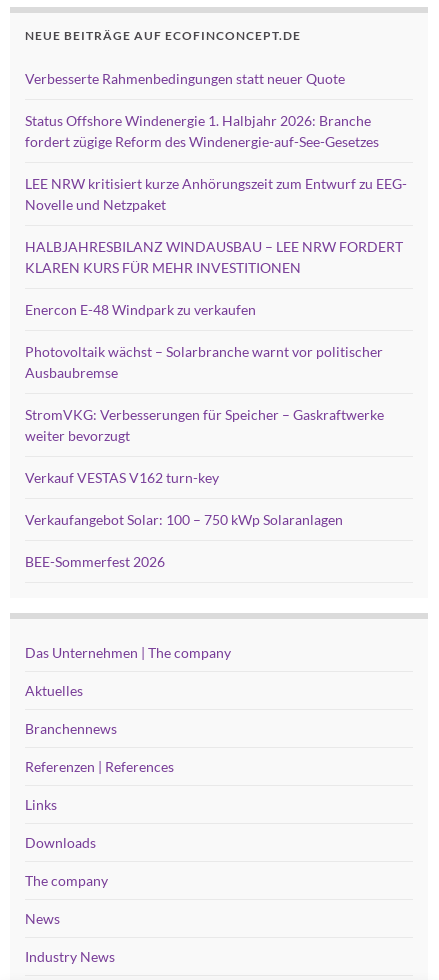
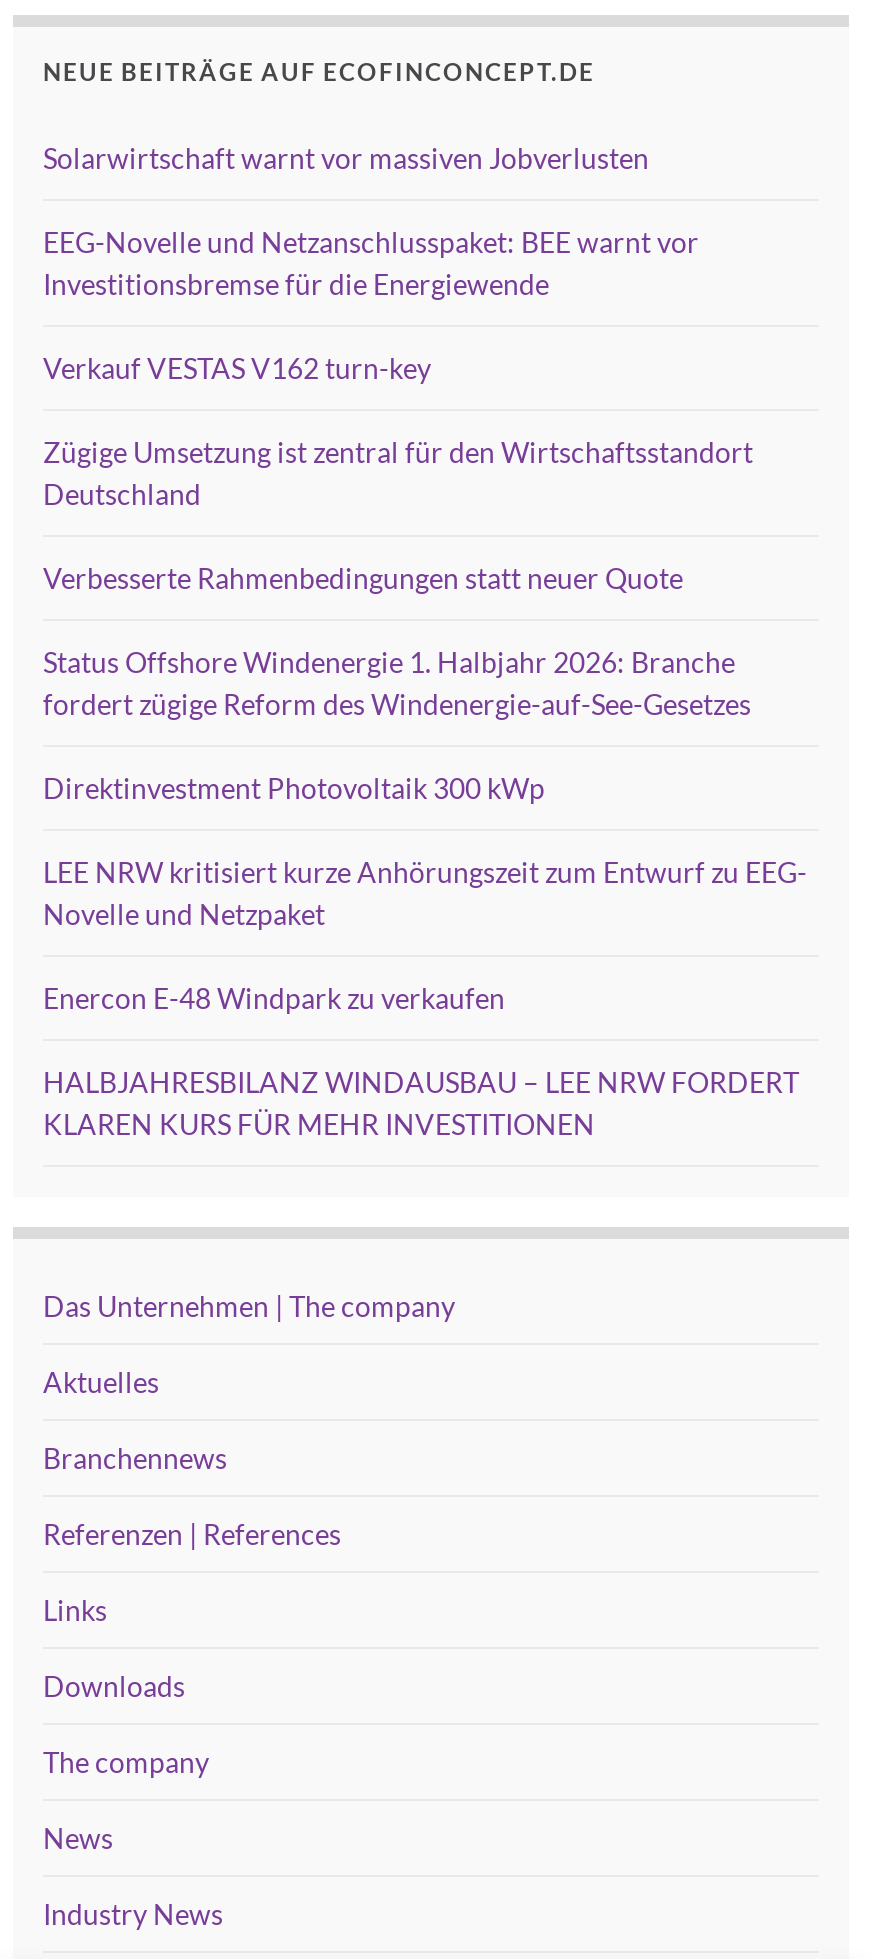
none -> [43,142,753,512] Solarwirtschaft warnt vor massiven Jobverlusten | EEG-Novelle und Netzanschlusspaket: BEE warnt vor | Investitionsbremse für die Energiewende | Zügige Umsetzung ist zentral für den Wirtschaftsstandort | Deutschland
moved [25,70,379,150] -> [43,562,751,722]: Verbesserte Rahmenbedingungen statt neuer Quote | Status Offshore Windenergie 1. Halbjahr 2026: Branche | fordert zügige Reform des Windenergie-auf-See-Gesetzes
none -> [43,772,545,806] Direktinvestment Photovoltaik 300 kWp
moved [25,175,407,213] -> [43,856,807,932]: LEE NRW kritisiert kurze Anhörungszeit zum Entwurf zu EEG- | Novelle und Netzpaket
moved [25,238,403,276] -> [43,1066,799,1142]: HALBJAHRESBILANZ WINDAUSBAU – LEE NRW FORDERT | KLAREN KURS FÜR MEHR INVESTITIONEN
moved [25,301,256,318] -> [43,982,505,1016]: Enercon E-48 Windpark zu verkaufen
[25,343,384,570] Photovoltaik wächst – Solarbranche warnt vor politischer | Ausbaubremse | StromVKG: Verbesserungen für Speicher – Gaskraftwerke | weiter bevorzugt | Verkaufangebot Solar: 100 – 750 kWp Solaranlagen | BEE-Sommerfest 2026 -> none
moved [25,469,219,486] -> [43,352,431,386]: Verkauf VESTAS V162 turn-key

